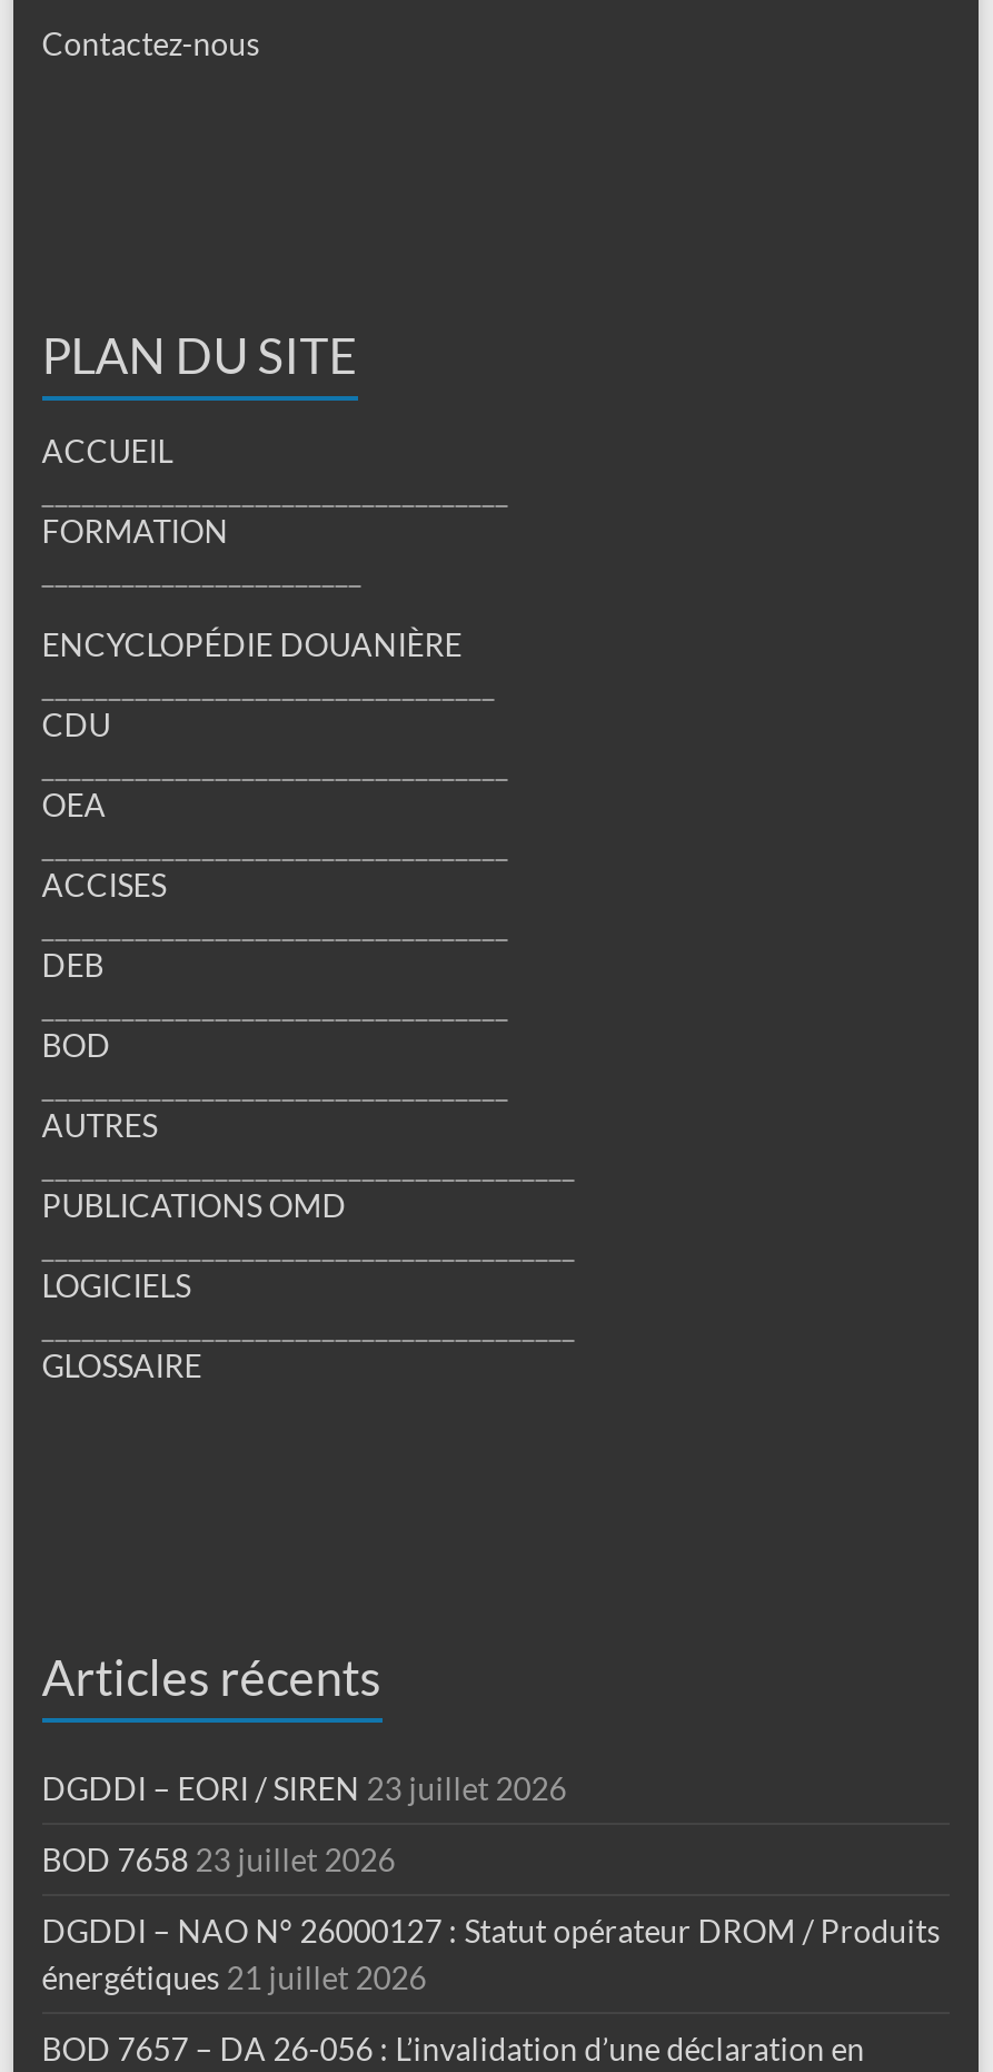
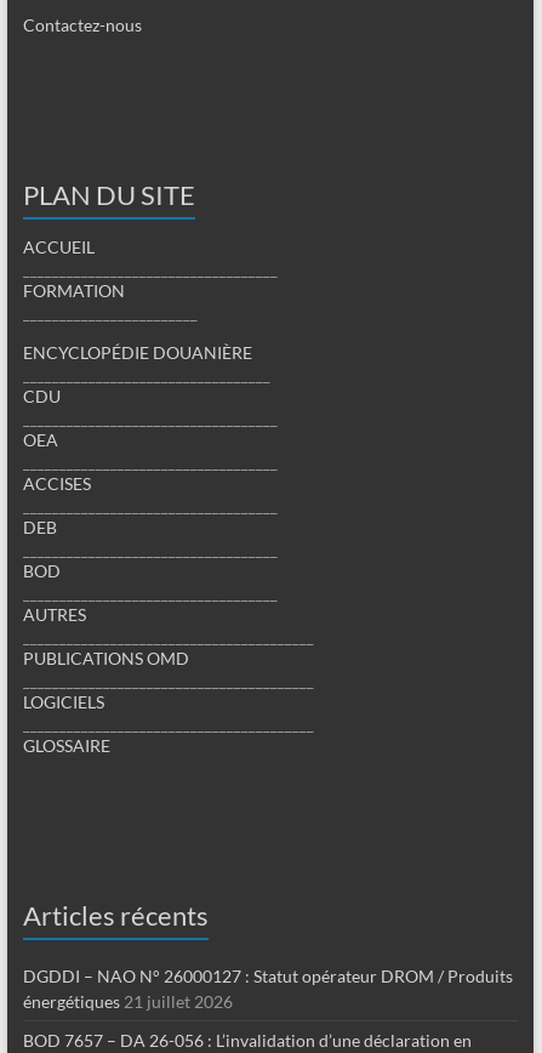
[42,1770,567,1879] DGDDI – EORI / SIREN 23 juillet 2026 | BOD 7658 23 juillet 2026 -> none

